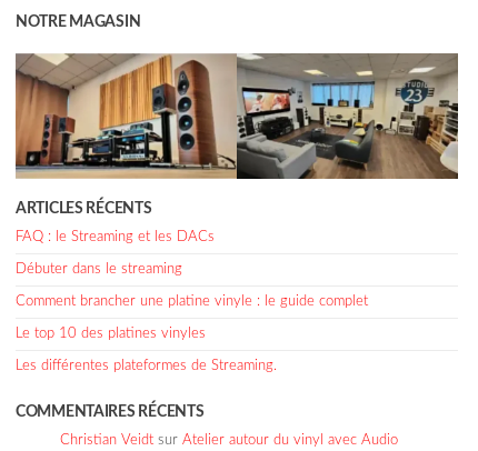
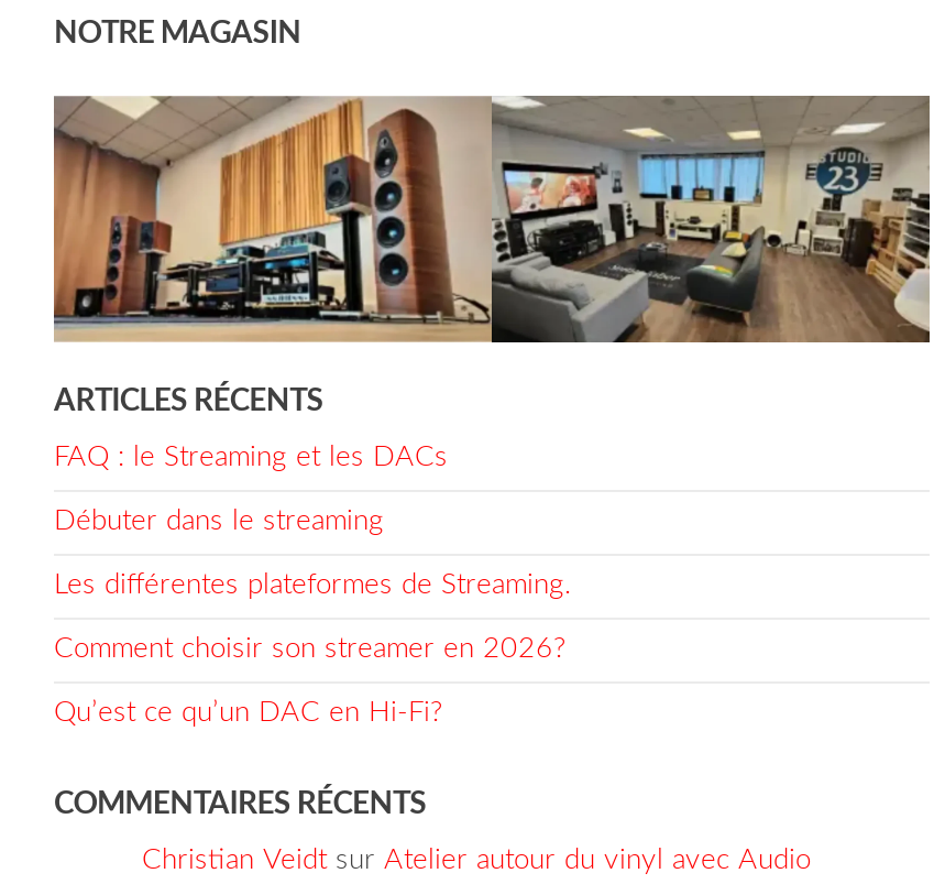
[16,294,368,340] Comment brancher une platine vinyle : le guide complet | Le top 10 des platines vinyles -> none
moved [16,358,277,373] -> [54,572,571,601]: Les différentes plateformes de Streaming.
none -> [54,636,567,729] Comment choisir son streamer en 2026? | Qu’est ce qu’un DAC en Hi-Fi?

